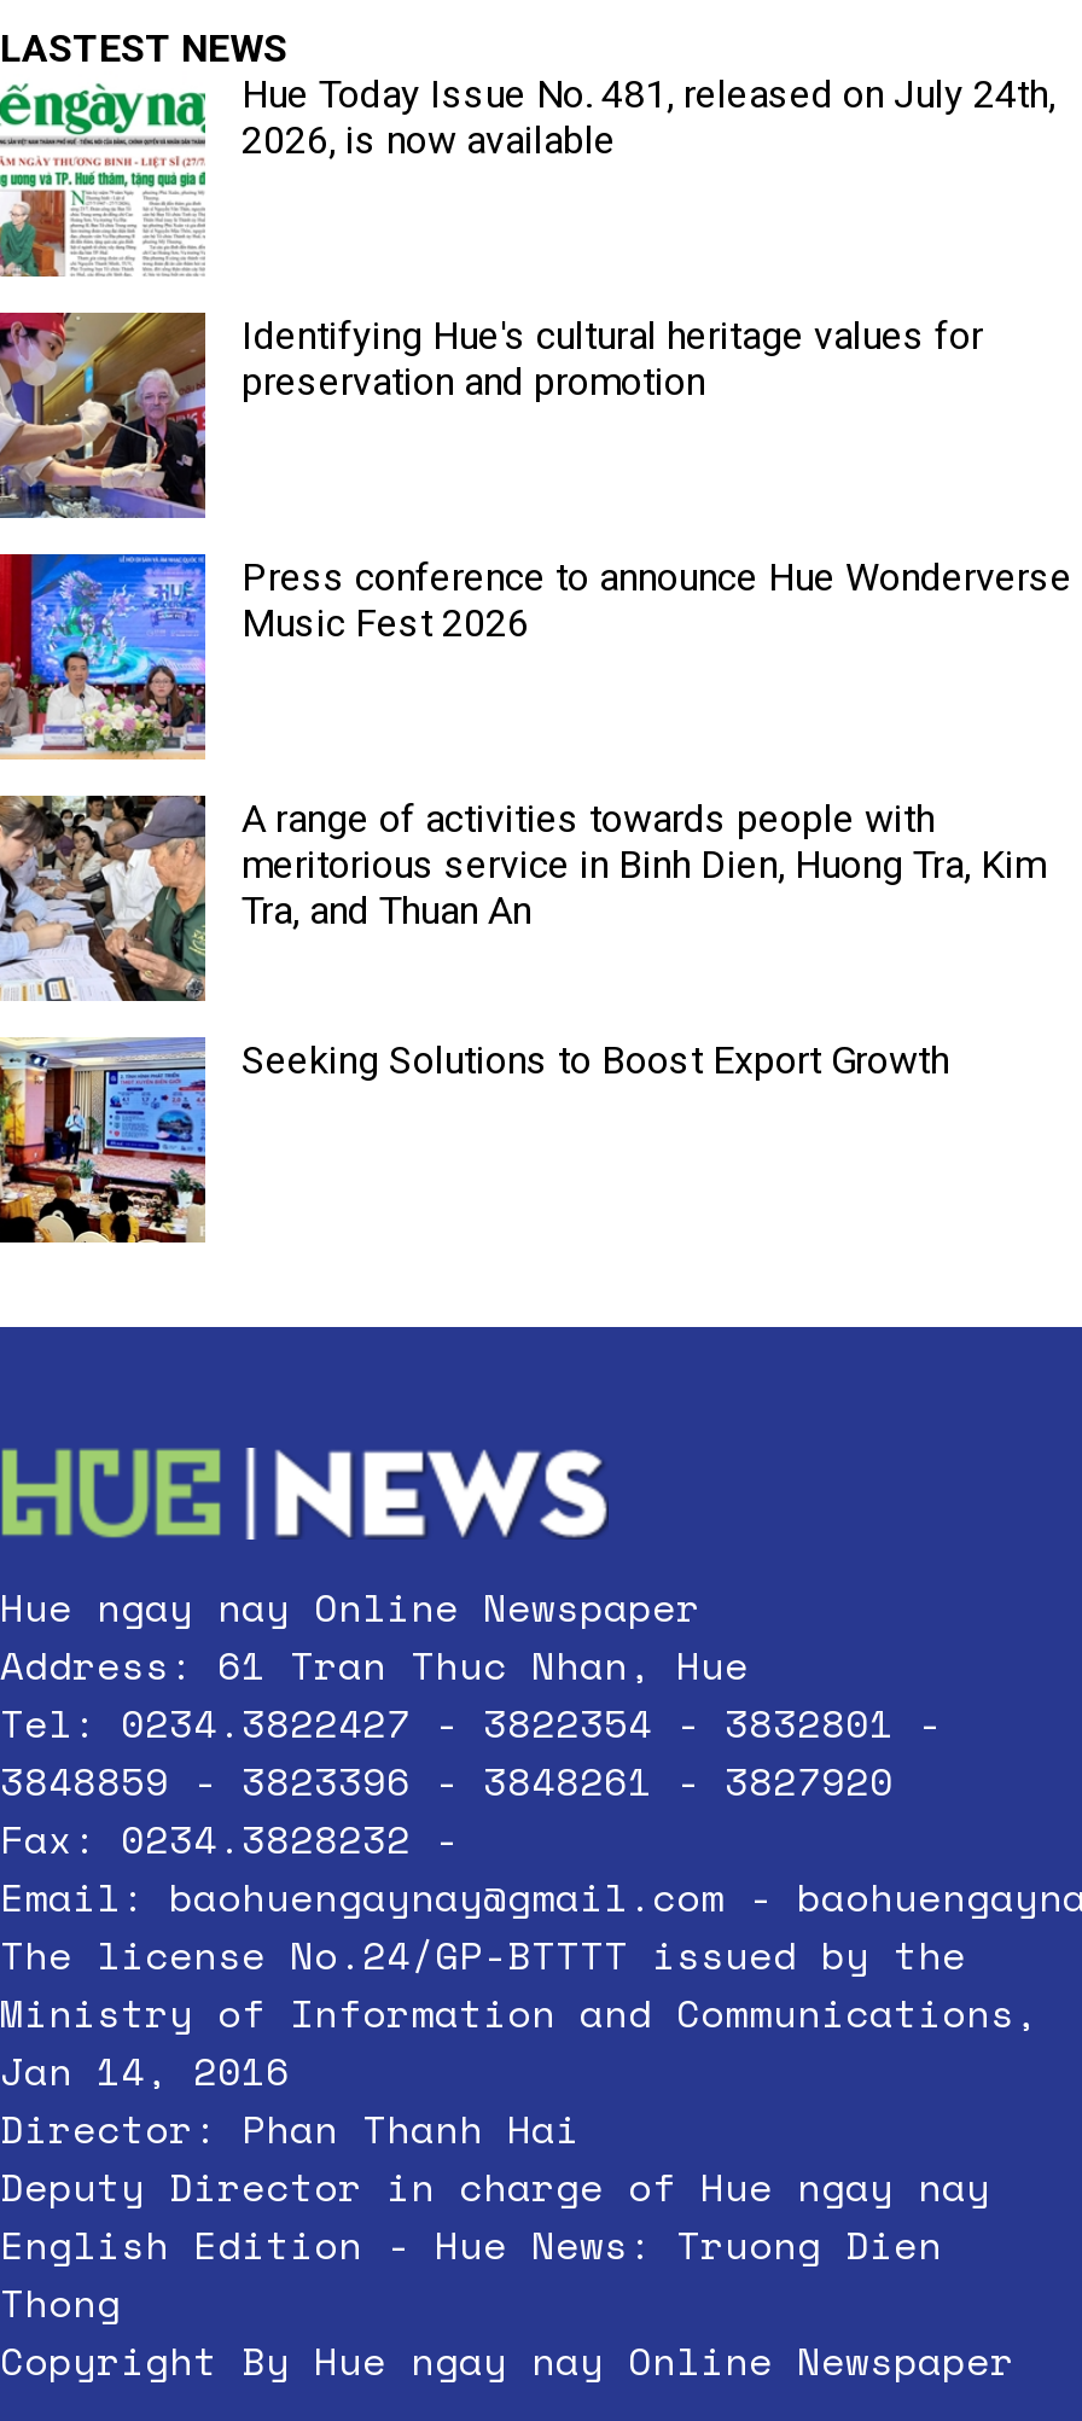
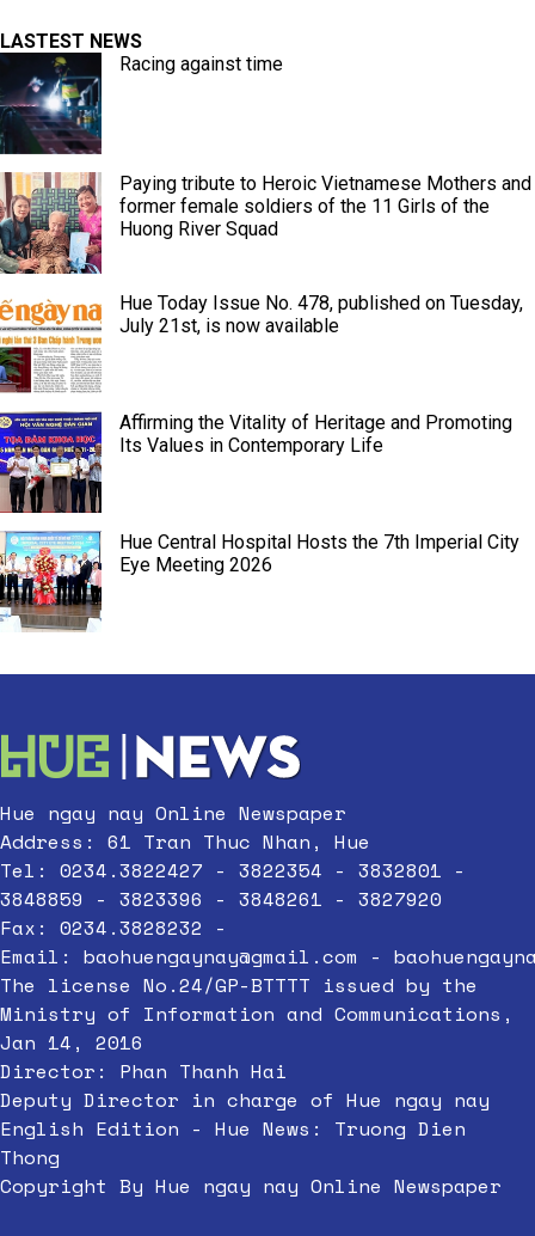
[7,71,1055,279] [image] | Hue Today Issue No. 481, released on July 24th, | 2026, is now available -> [4,53,283,155] [image] | Racing against time
[7,310,983,520] [image] | Identifying Hue's cultural heritage values for | preservation and promotion -> [4,172,531,275] [image] | Paying tribute to Heroic Vietnamese Mothers and | former female soldiers of the 11 Girls of the | Huong River Squad
[7,552,1072,762] [image] | Press conference to announce Hue Wonderverse | Music Fest 2026 -> [4,292,523,393] [image] | Hue Today Issue No. 478, published on Tuesday, | July 21st, is now available
[7,793,1046,1003] [image] | A range of activities towards people with | meritorious service in Binh Dien, Huong Tra, Kim | Tra, and Thuan An -> [4,411,512,514] [image] | Affirming the Vitality of Heritage and Promoting | Its Values in Contemporary Life
[7,1037,949,1245] [image] | Seeking Solutions to Boost Export Growth -> [4,531,519,632] [image] | Hue Central Hospital Hosts the 7th Imperial City | Eye Meeting 2026

